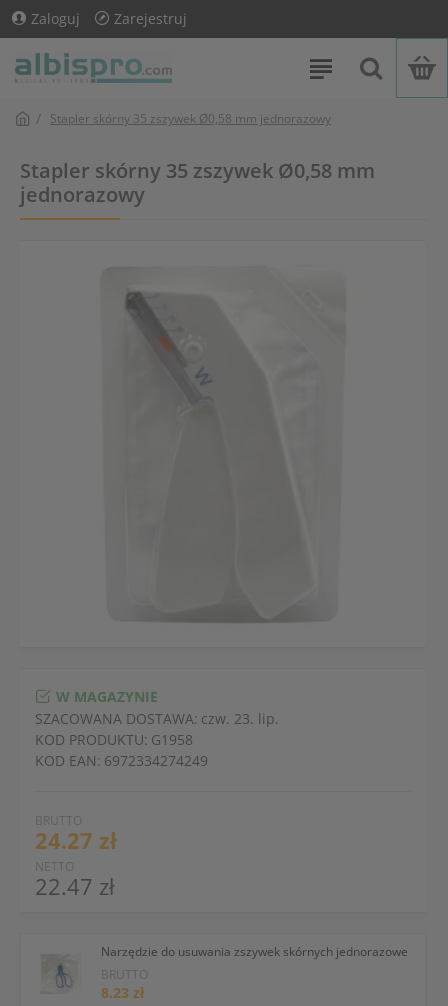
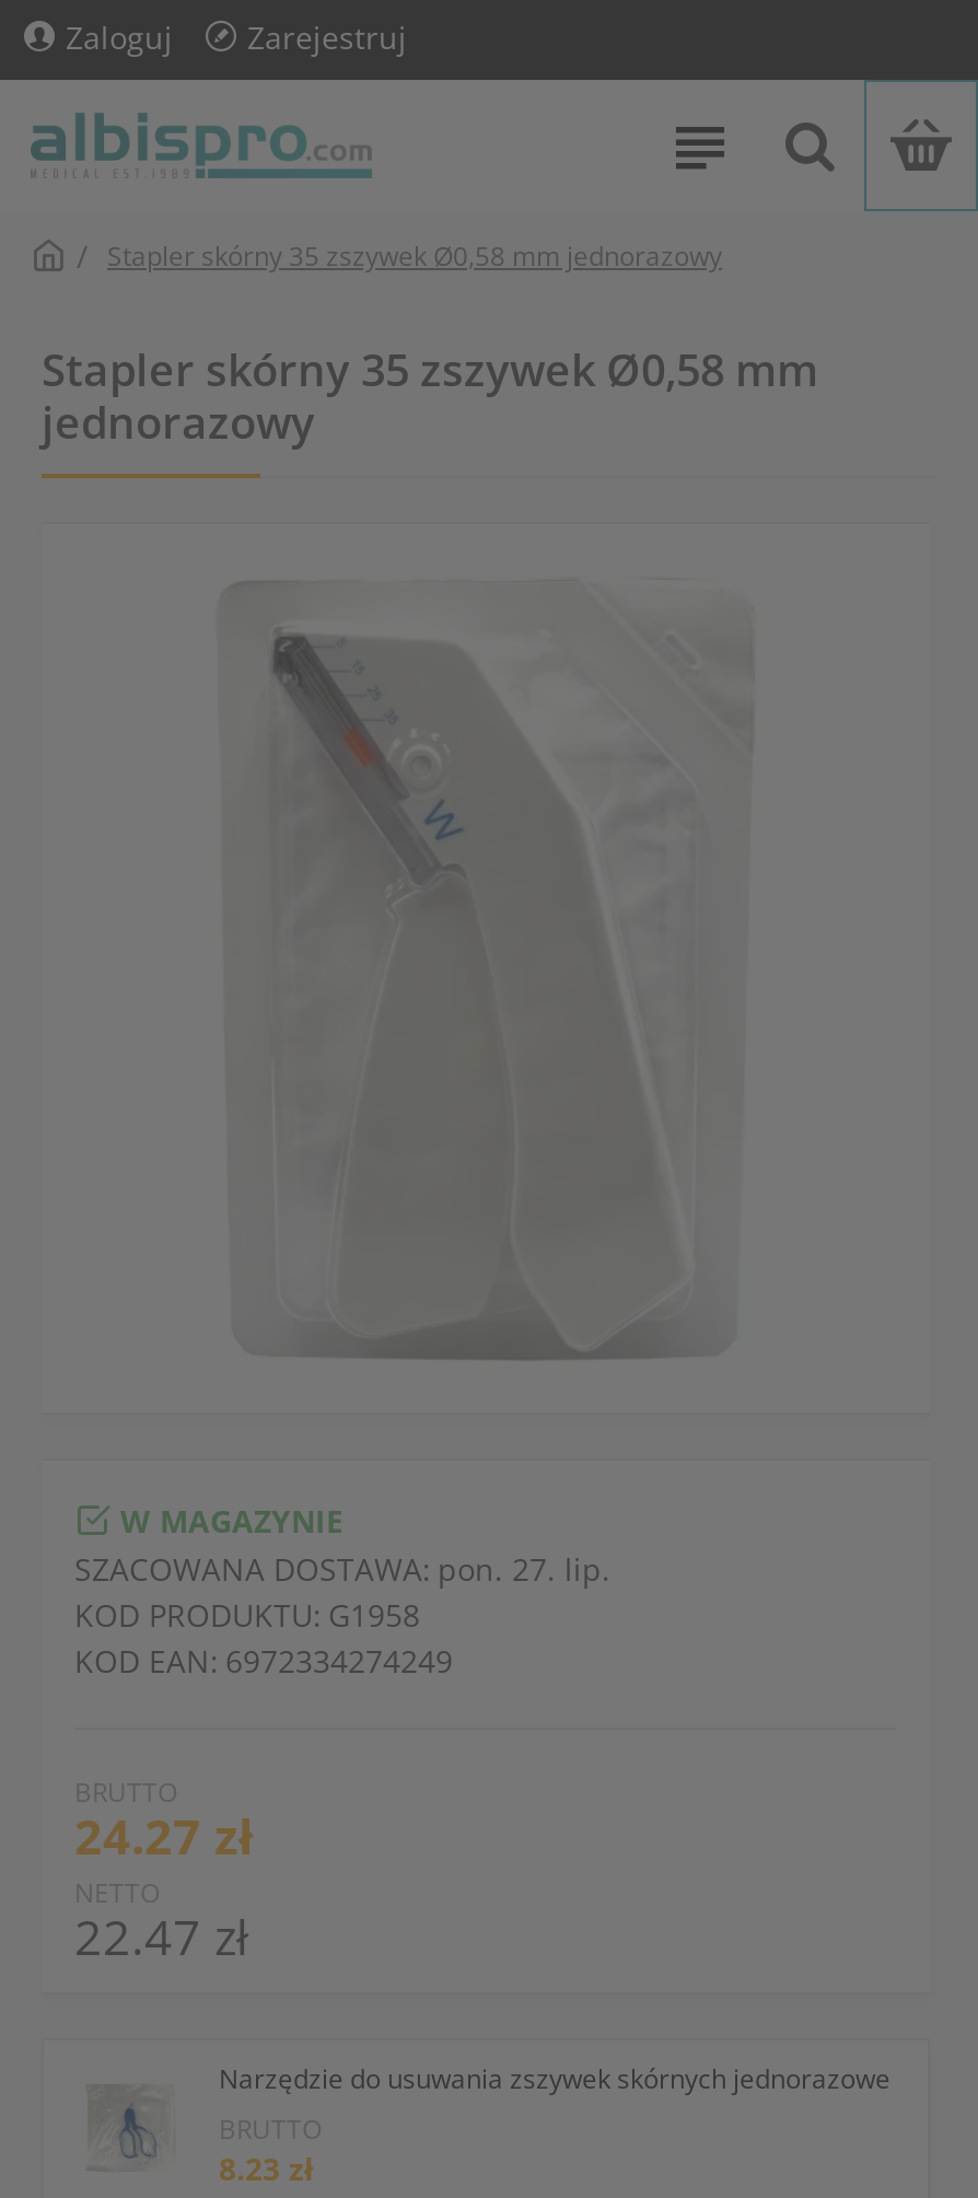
[35,709,279,728] SZACOWANA DOSTAWA: czw. 23. lip. -> [74,1548,610,1590] SZACOWANA DOSTAWA: pon. 27. lip.

